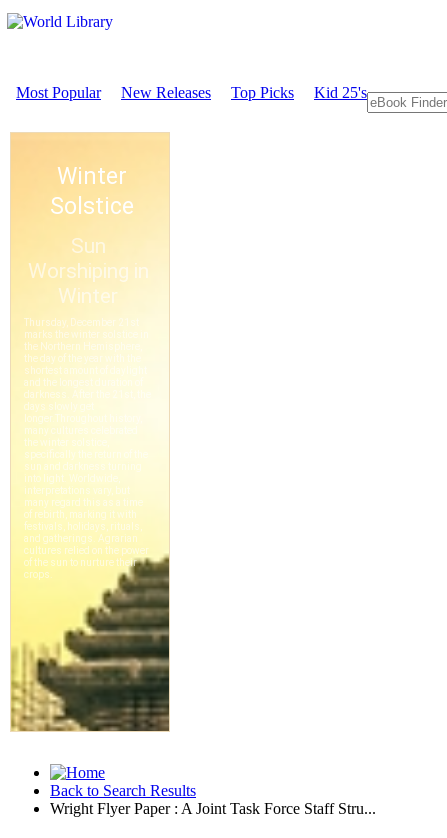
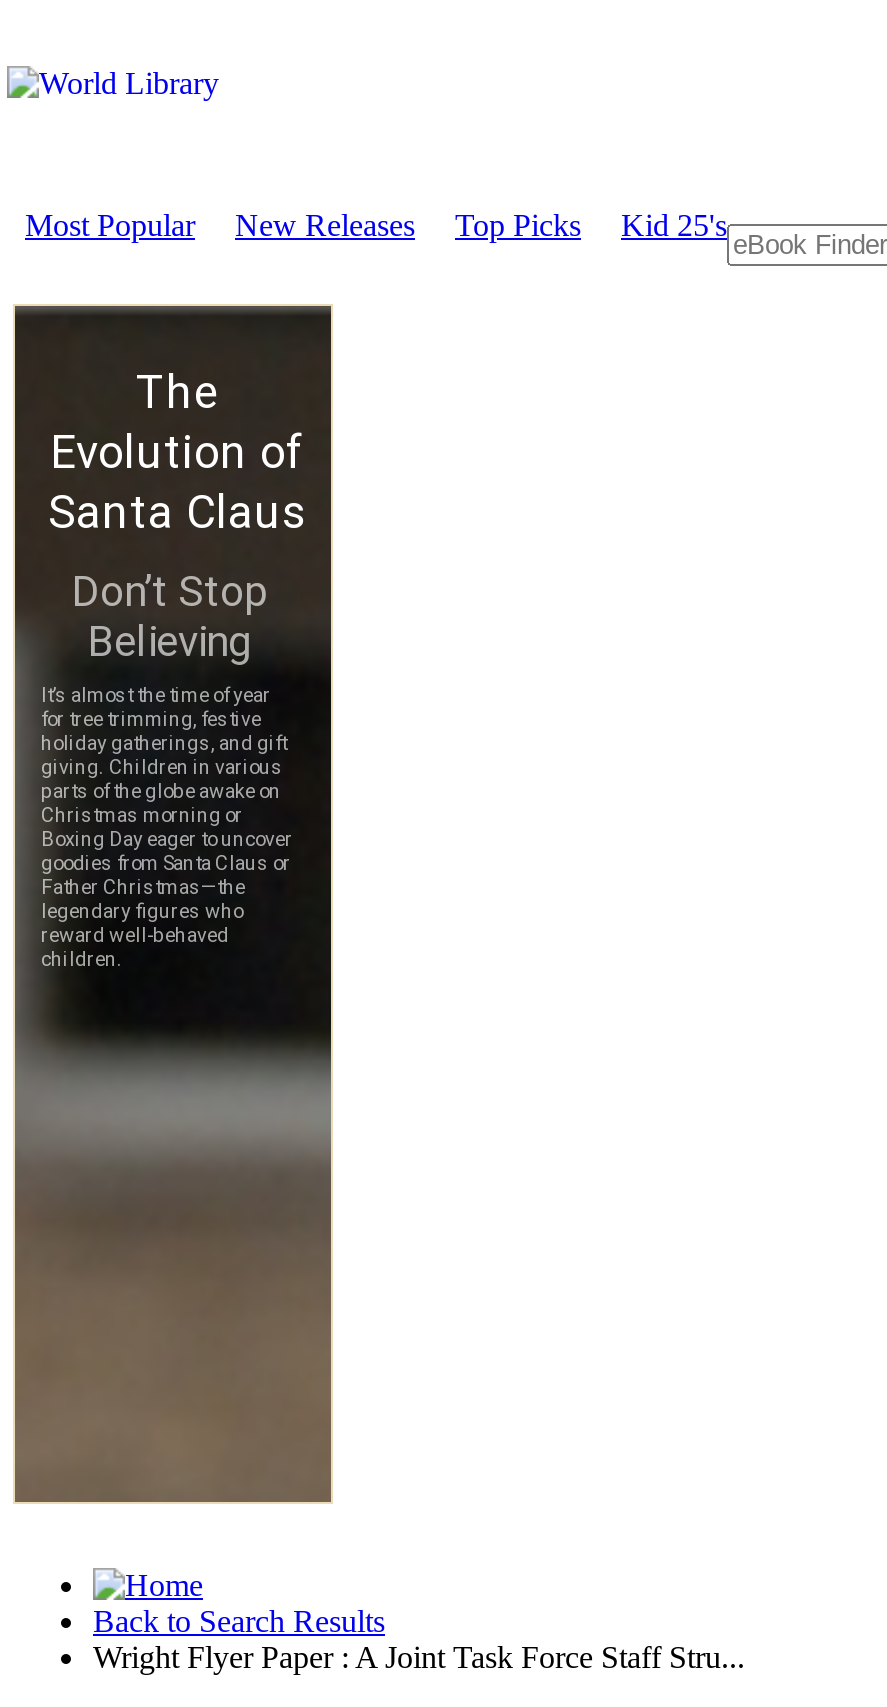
[10,132,170,732] [image] -> [13,304,333,1504] [image]

